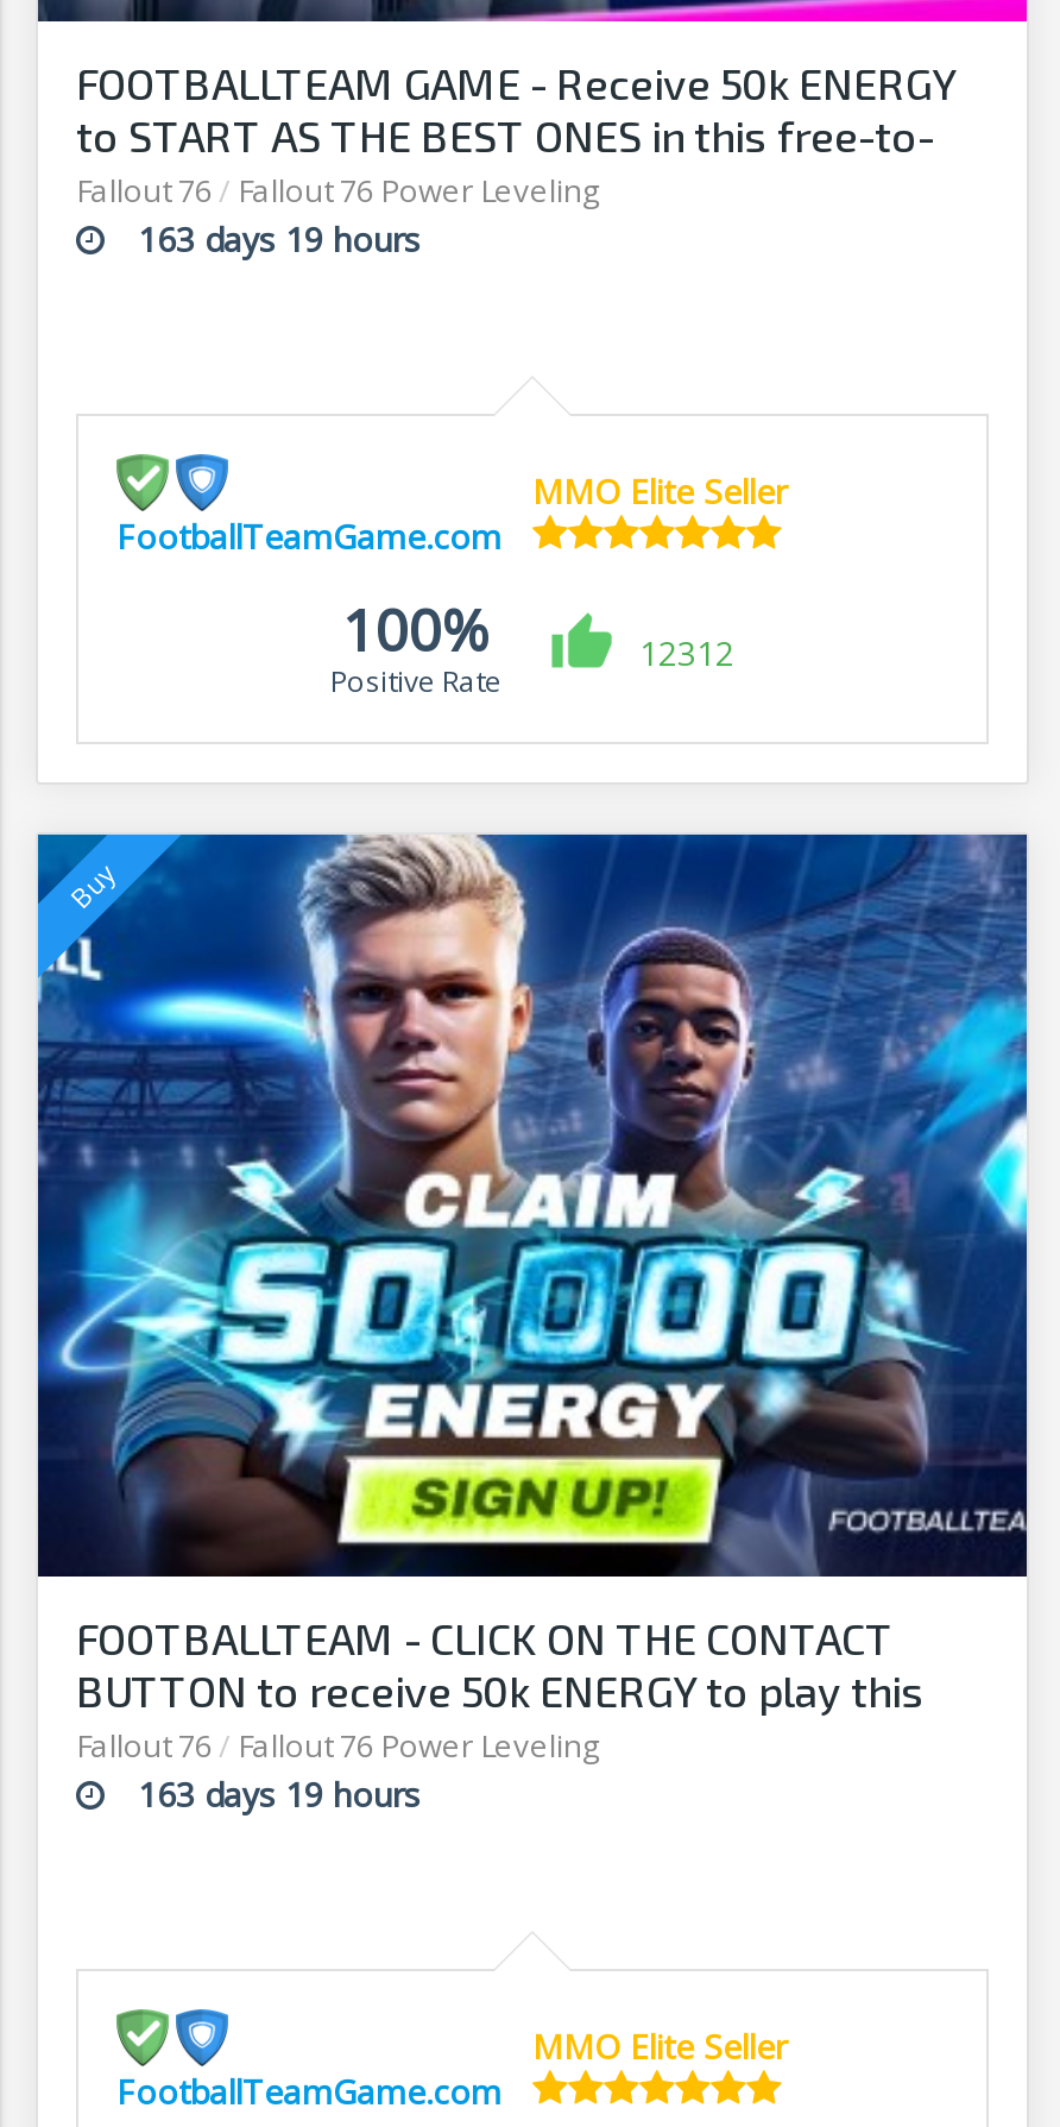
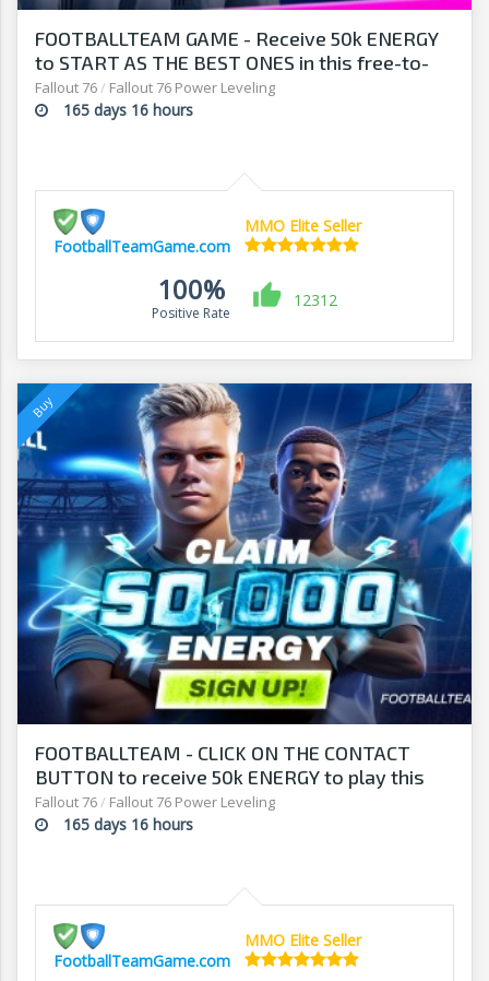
[138,216,421,262] 163 days 19 hours -> [63,99,193,120] 165 days 16 hours
[138,1772,421,1817] 163 days 19 hours -> [63,814,193,835] 165 days 16 hours

